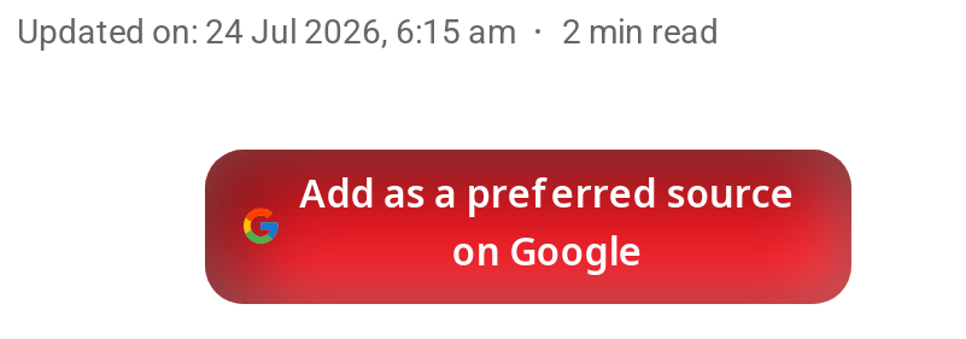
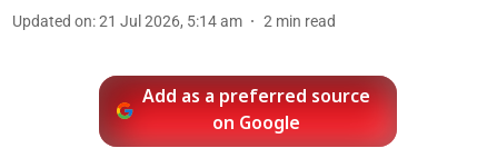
[17,13,516,52] Updated on: 24 Jul 2026, 6:15 am -> [12,13,242,30] Updated on: 21 Jul 2026, 5:14 am

